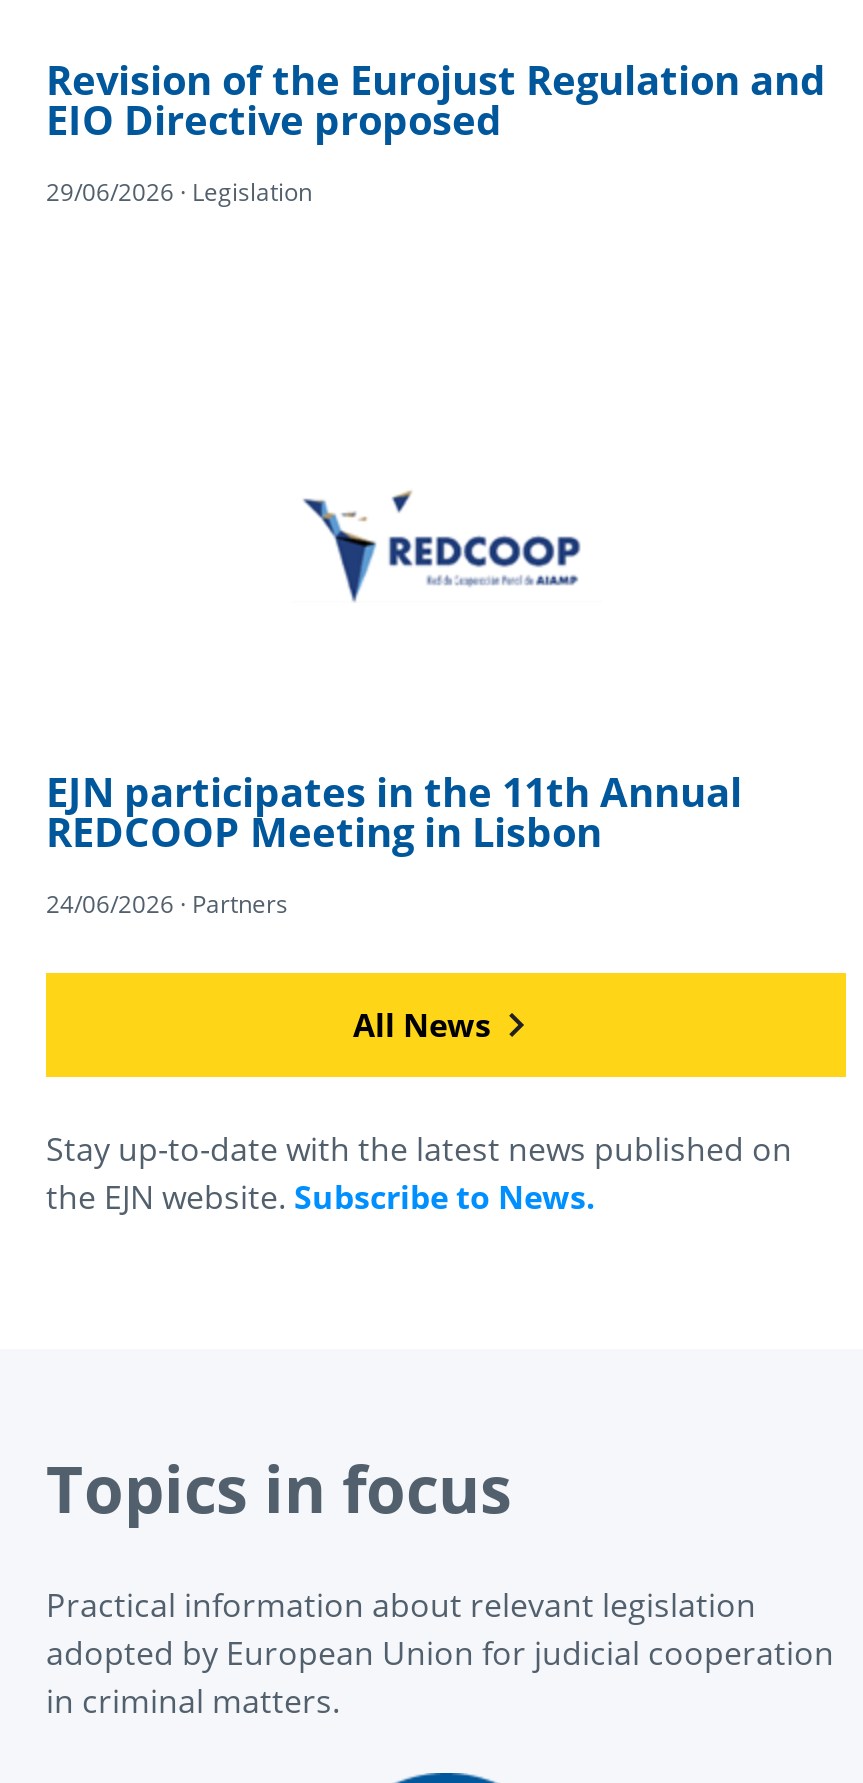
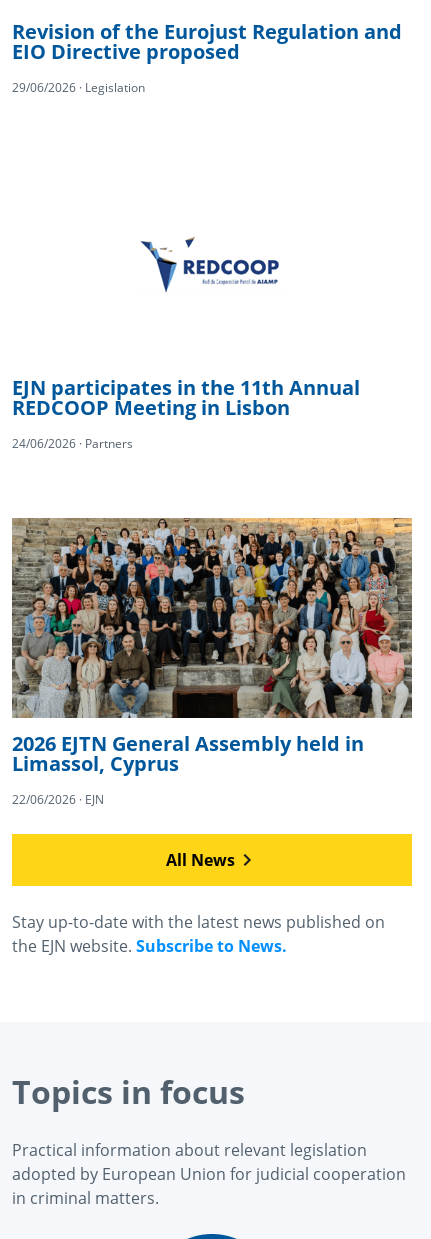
none -> [11,517,413,808] [image] | 2026 EJTN General Assembly held in | Limassol, Cyprus | 22/06/2026 · EJN

